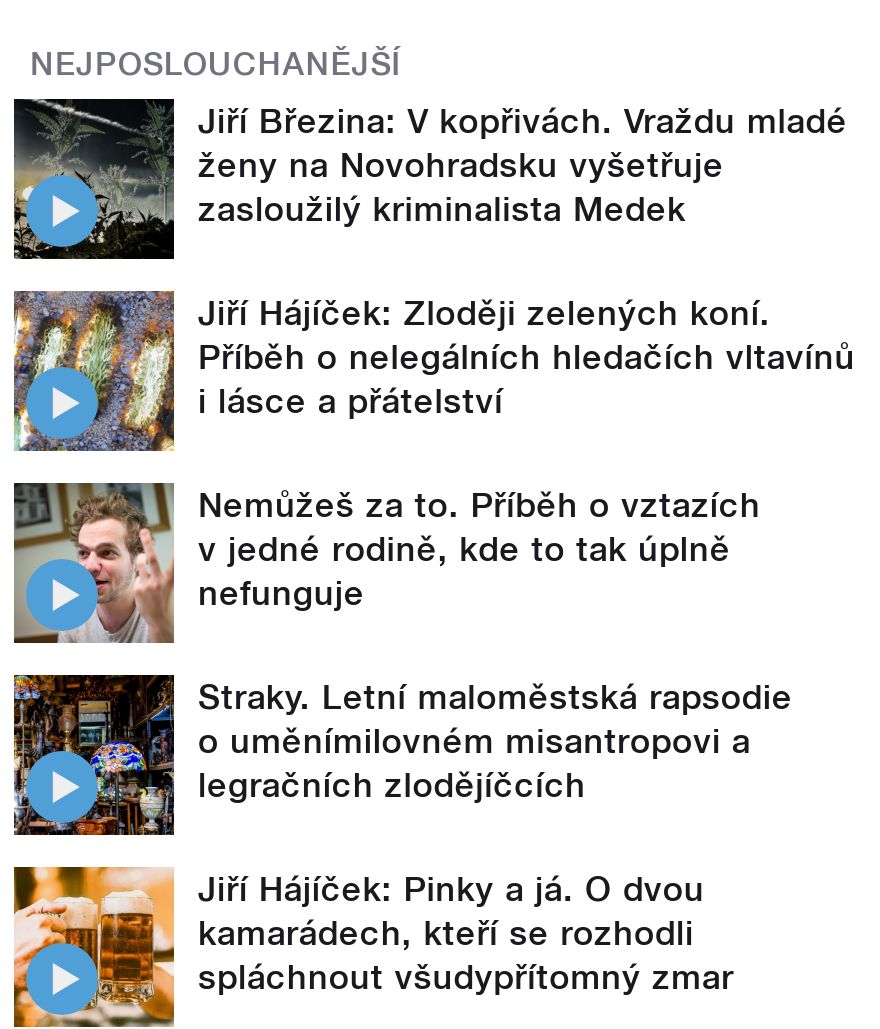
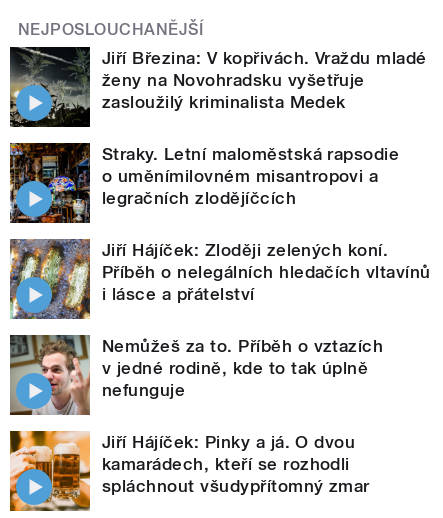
moved [10,287,855,612] -> [8,237,431,400]: [image] | Jiří Hájíček: Zloději zelených koní. | Příběh o nelegálních hledačích vltavínů | i lásce a přátelství | Nemůžeš za to. Příběh o vztazích | v jedné rodině, kde to tak úplně | nefunguje
moved [14,673,793,835] -> [10,142,399,224]: [image] | Straky. Letní maloměstská rapsodie | o uměnímilovném misantropovi a | legračních zlodějíčcích

